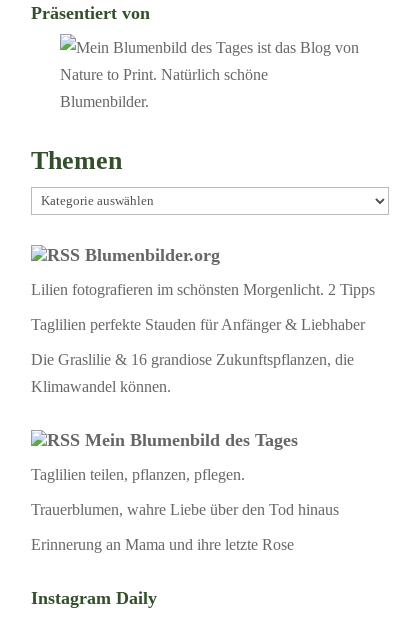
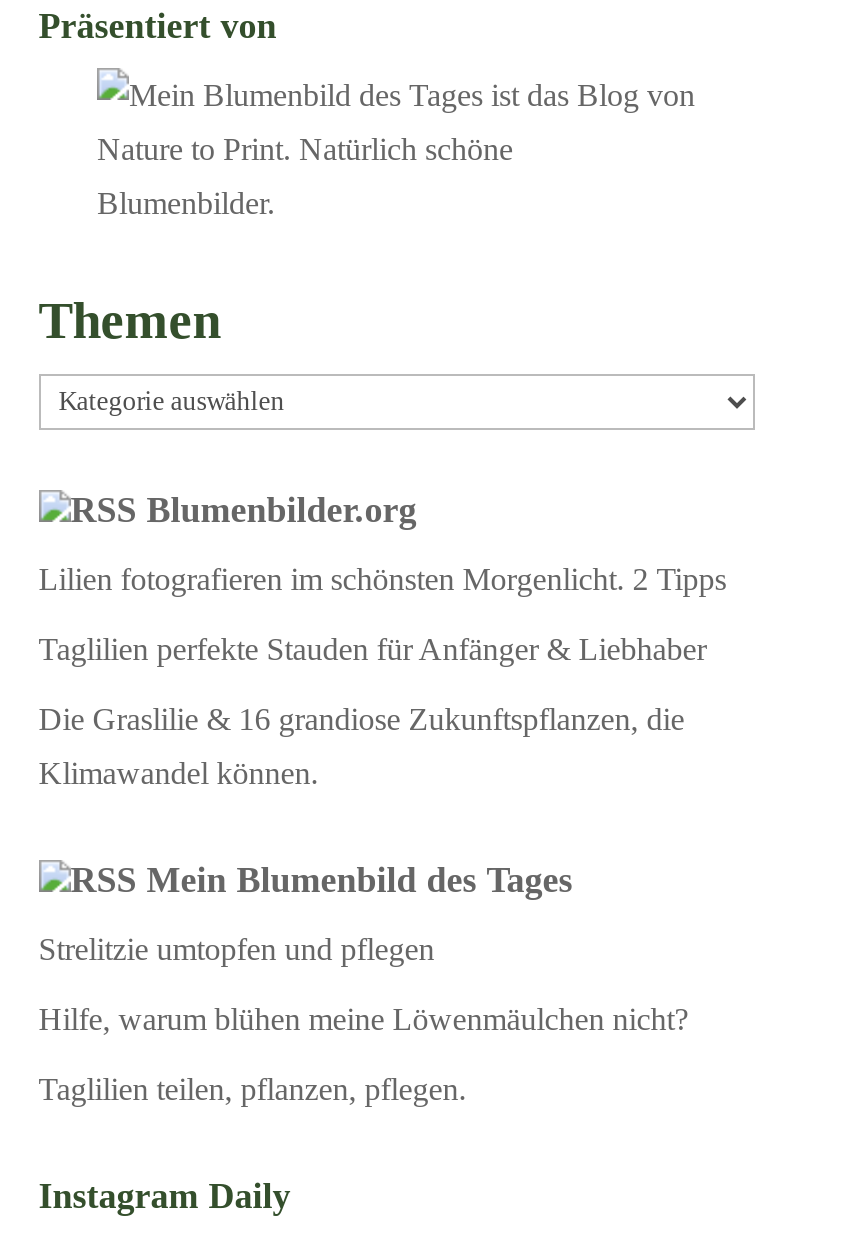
none -> [39,932,689,1036] Strelitzie umtopfen und pflegen | Hilfe, warum blühen meine Löwenmäulchen nicht?
moved [31,466,245,483] -> [39,1072,467,1106]: Taglilien teilen, pflanzen, pflegen.
[31,501,339,553] Trauerblumen, wahre Liebe über den Tod hinaus | Erinnerung an Mama und ihre letzte Rose -> none

